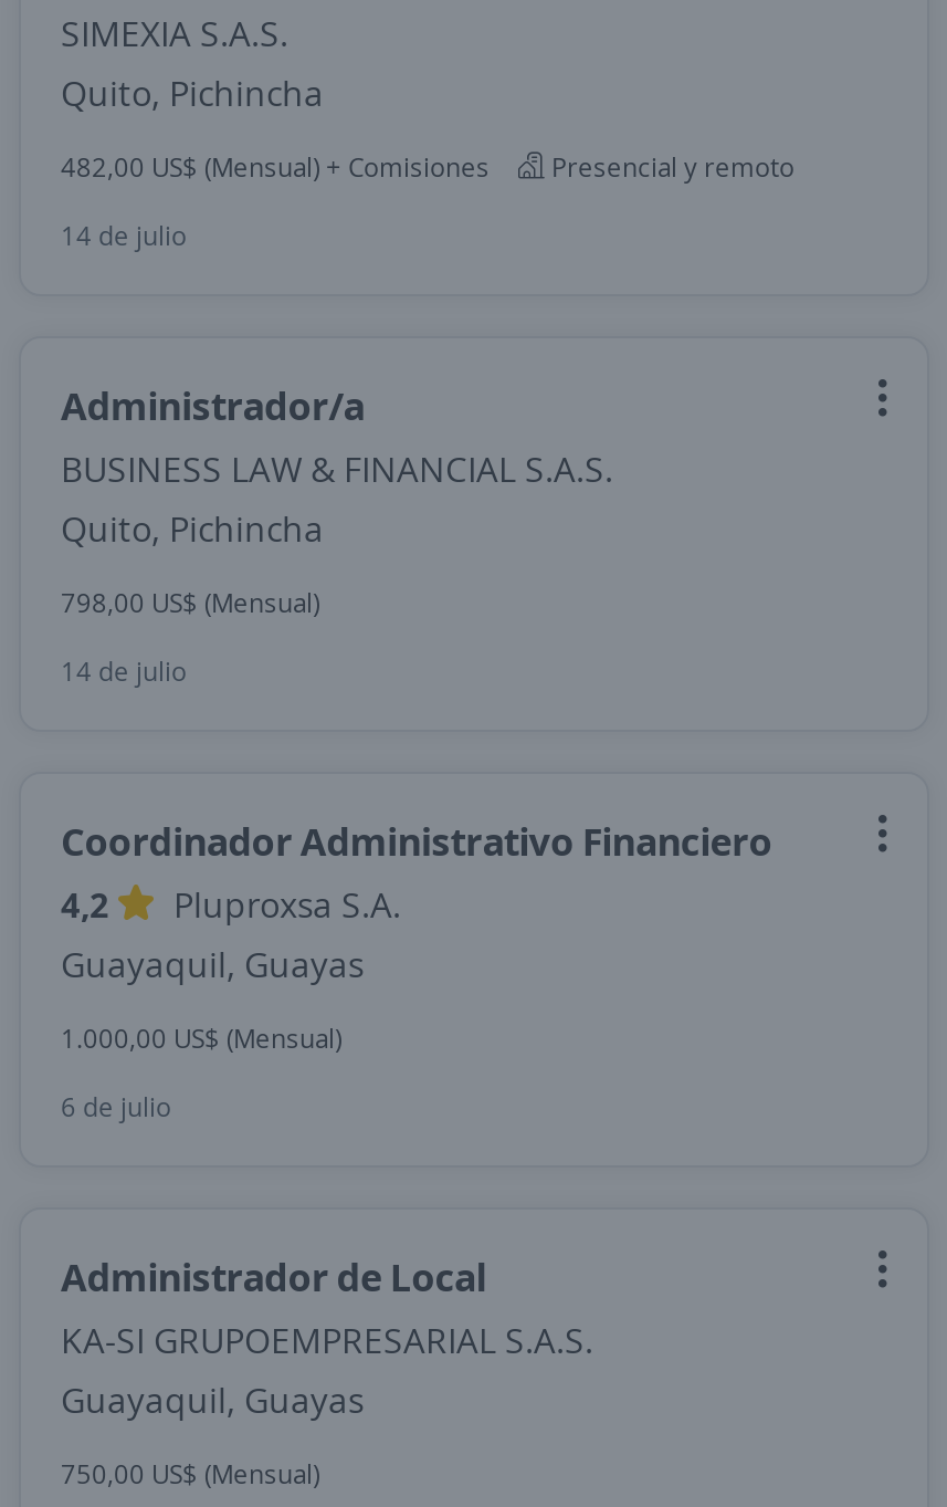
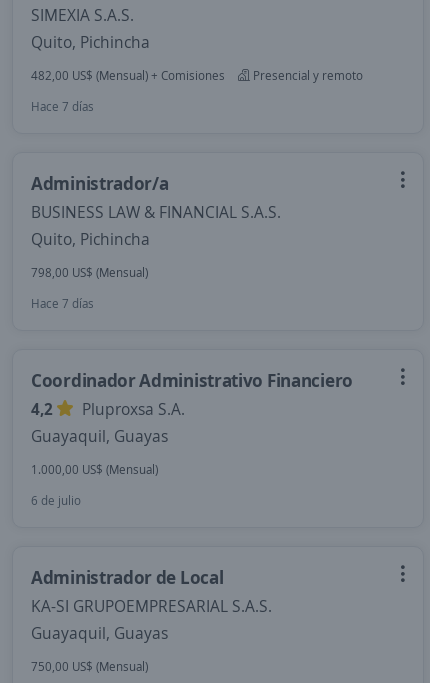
[61,217,187,254] 14 de julio -> [31,98,94,115] Hace 7 días
[61,652,187,690] 14 de julio -> [31,295,94,312] Hace 7 días

